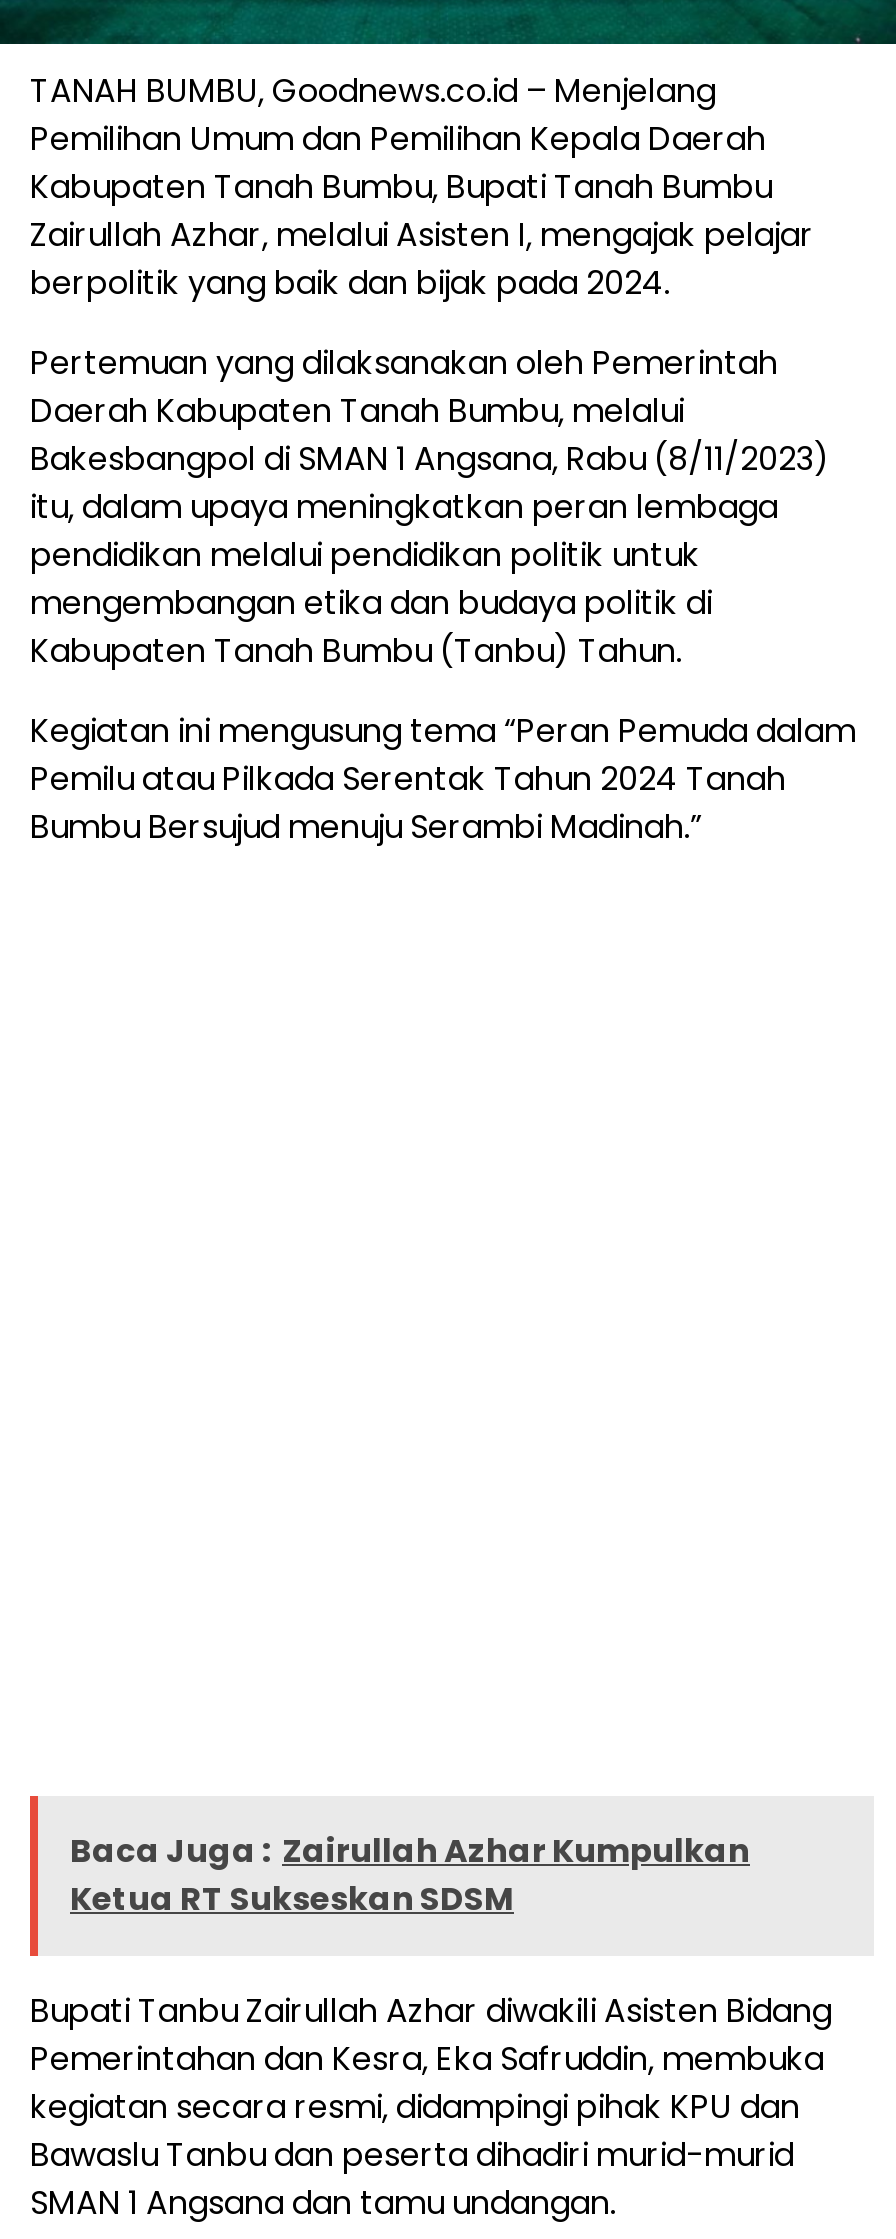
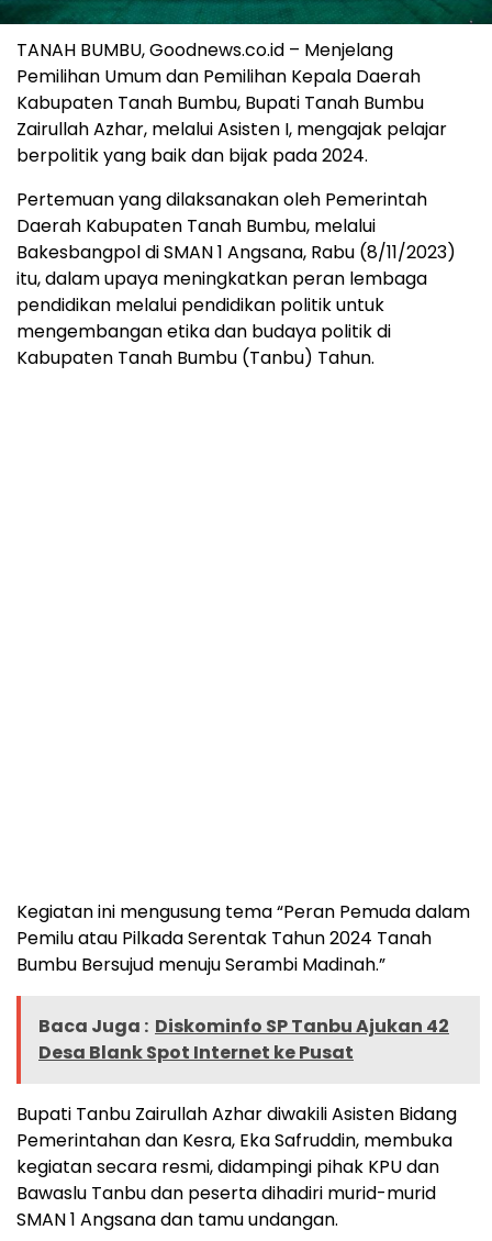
moved [30,708,856,850] -> [16,899,470,977]: Kegiatan ini mengusung tema “Peran Pemuda dalam | Pemilu atau Pilkada Serentak Tahun 2024 Tanah | Bumbu Bersujud menuju Serambi Madinah.”
[70,1828,750,1922] Baca Juga : Zairullah Azhar Kumpulkan | Ketua RT Sukseskan SDSM -> [38,1013,449,1065] Baca Juga : Diskominfo SP Tanbu Ajukan 42 | Desa Blank Spot Internet ke Pusat

